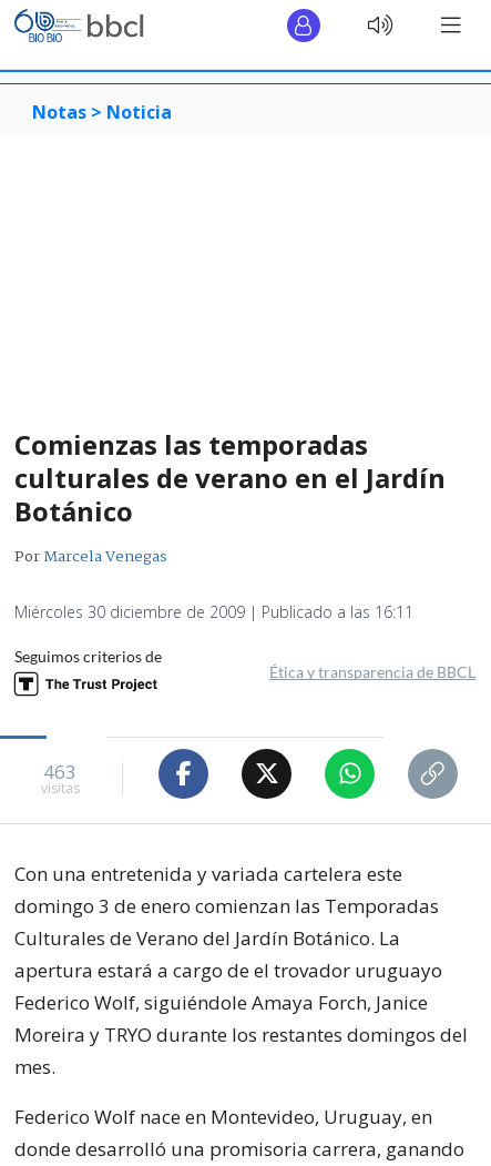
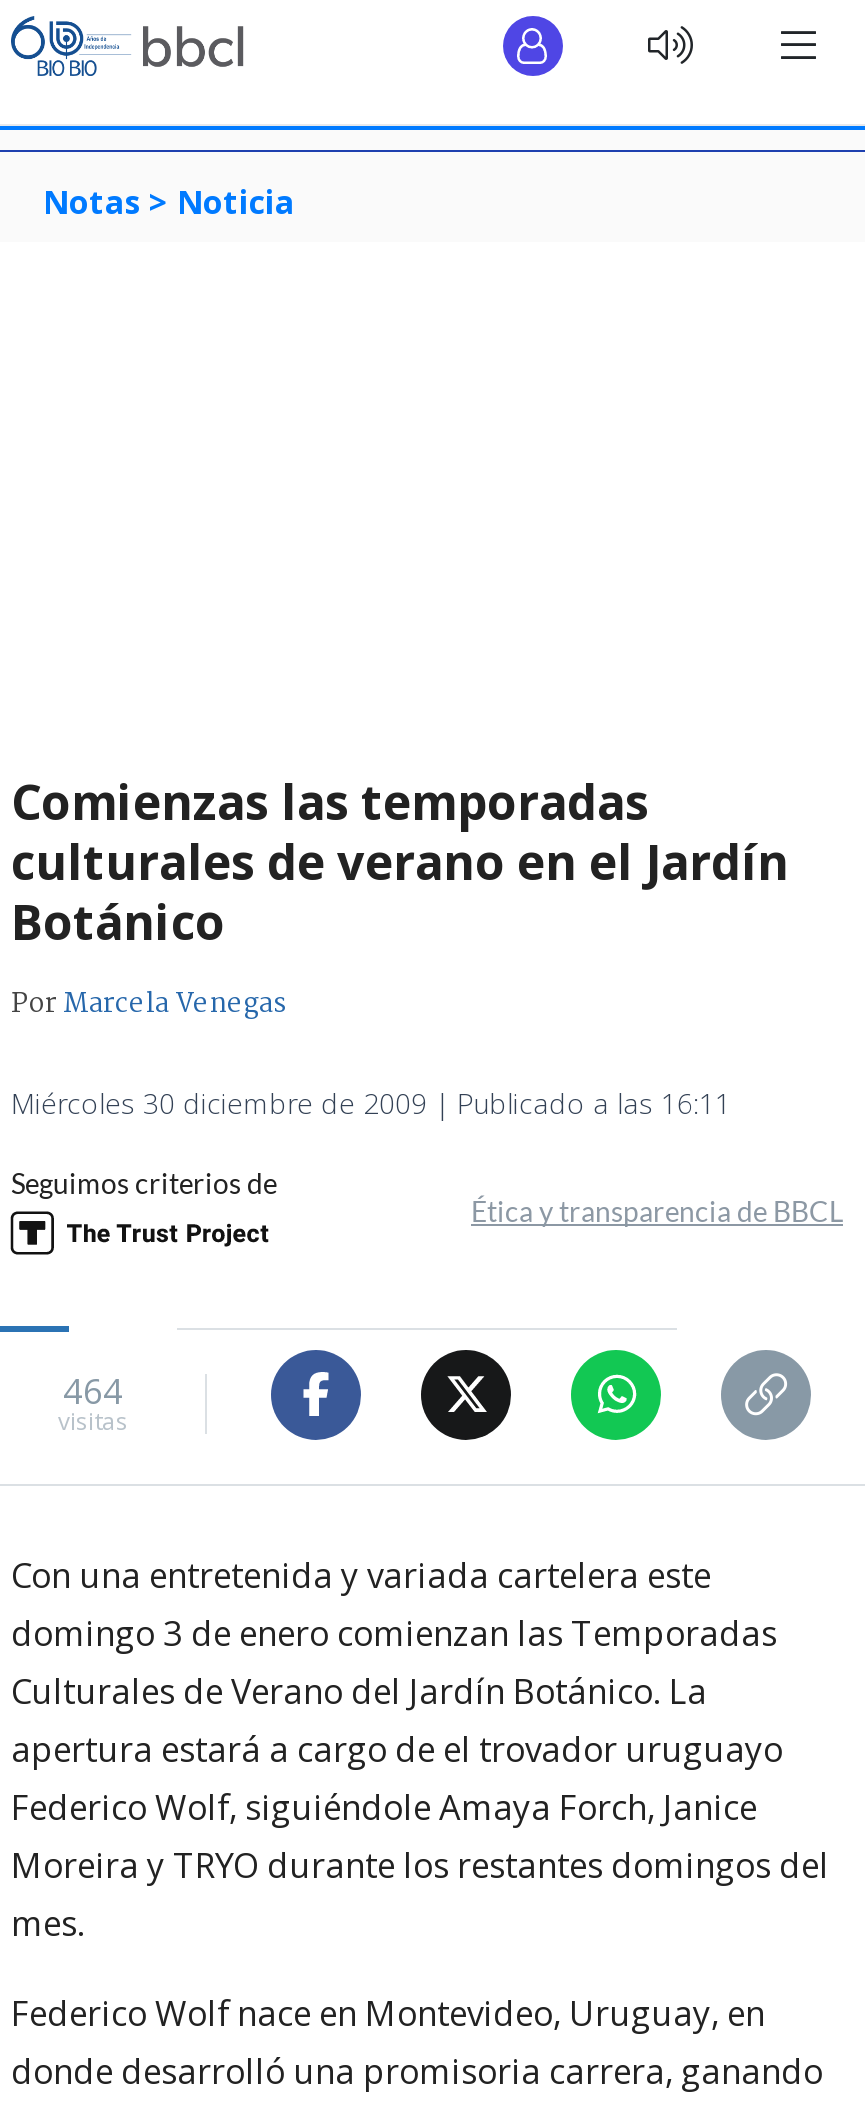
[43,759,76,785] 463 -> [63,1369,123,1415] 464

